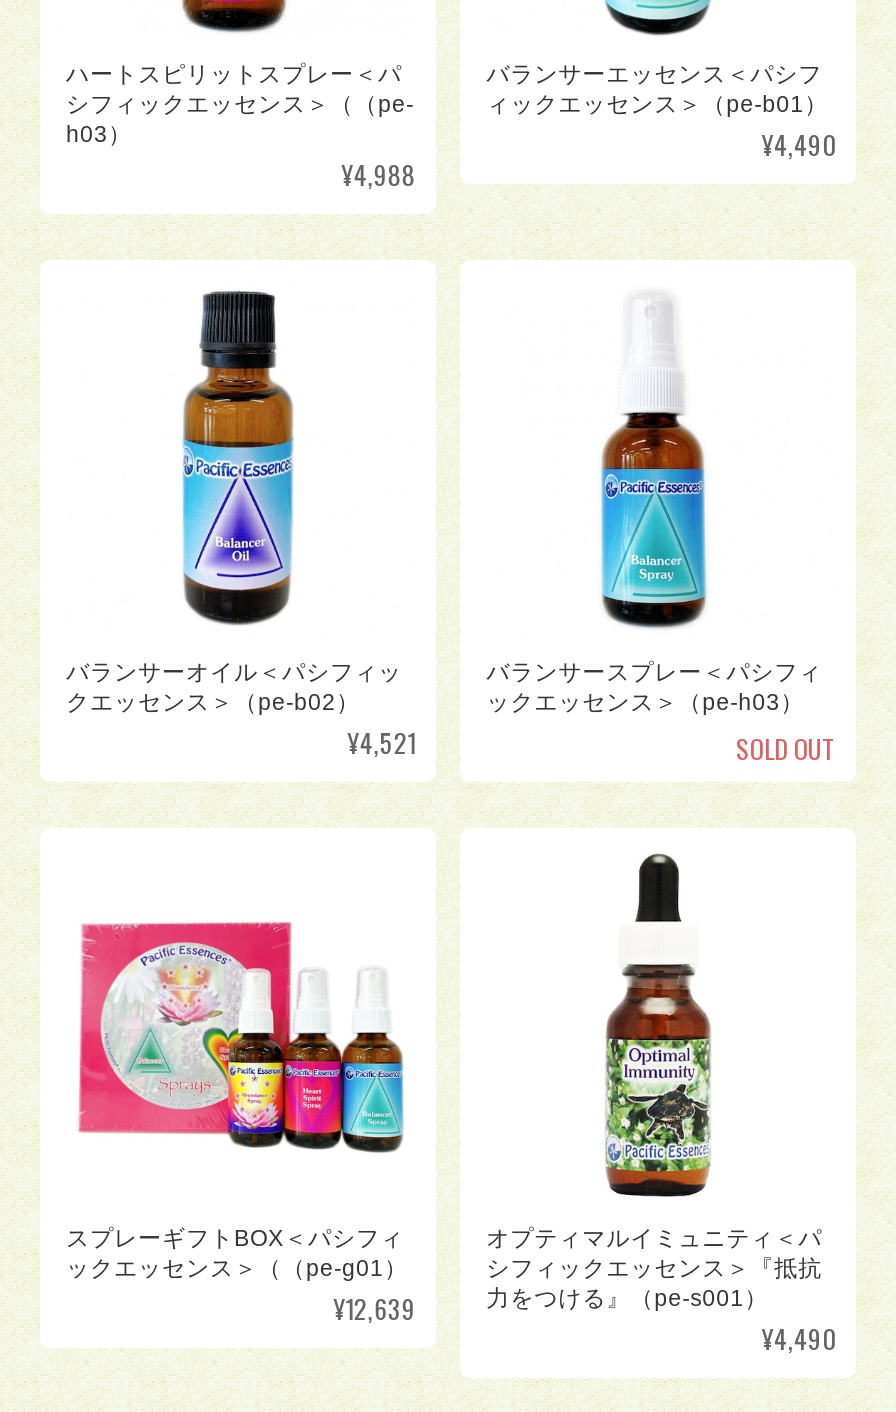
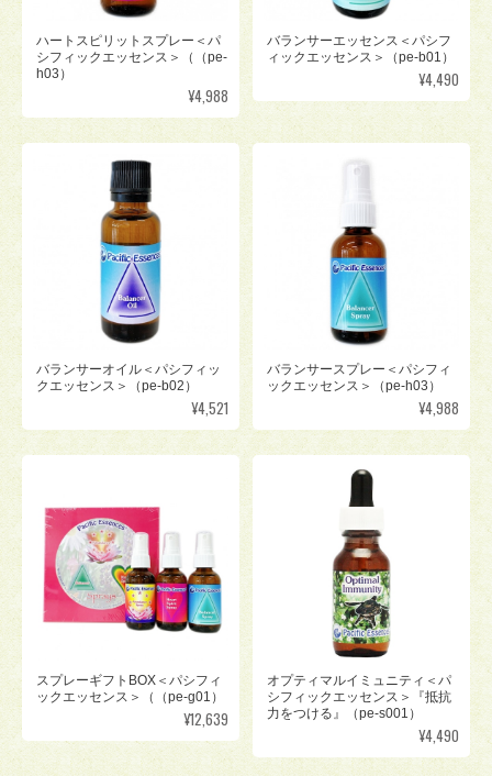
[736,727,836,767] SOLD OUT -> [418,396,459,418] ¥4,988

